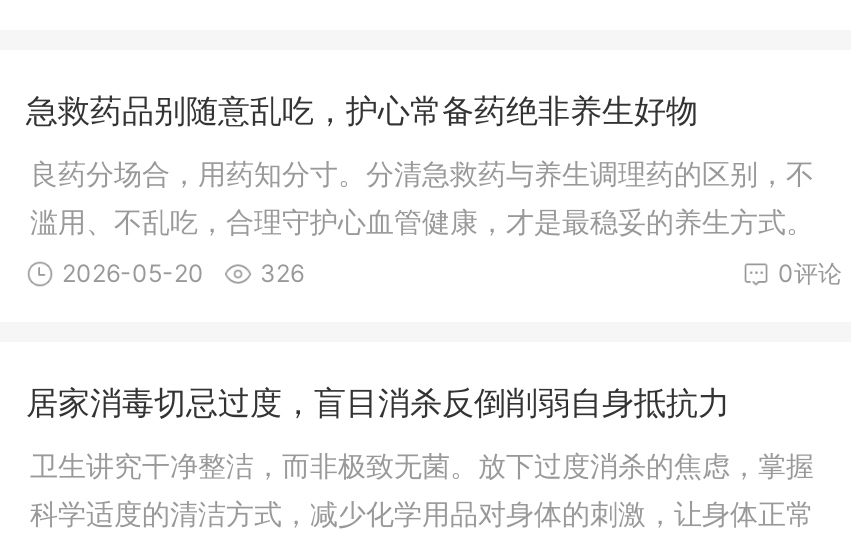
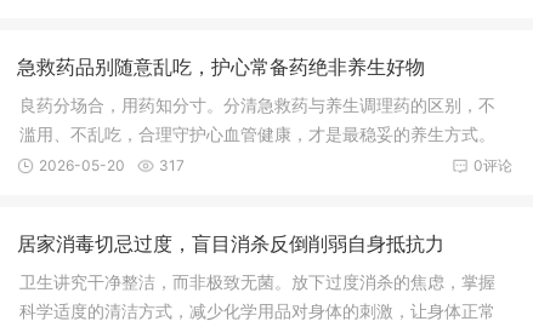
[62,258,304,288] 2026-05-20 326 -> [39,156,185,174] 2026-05-20 317

